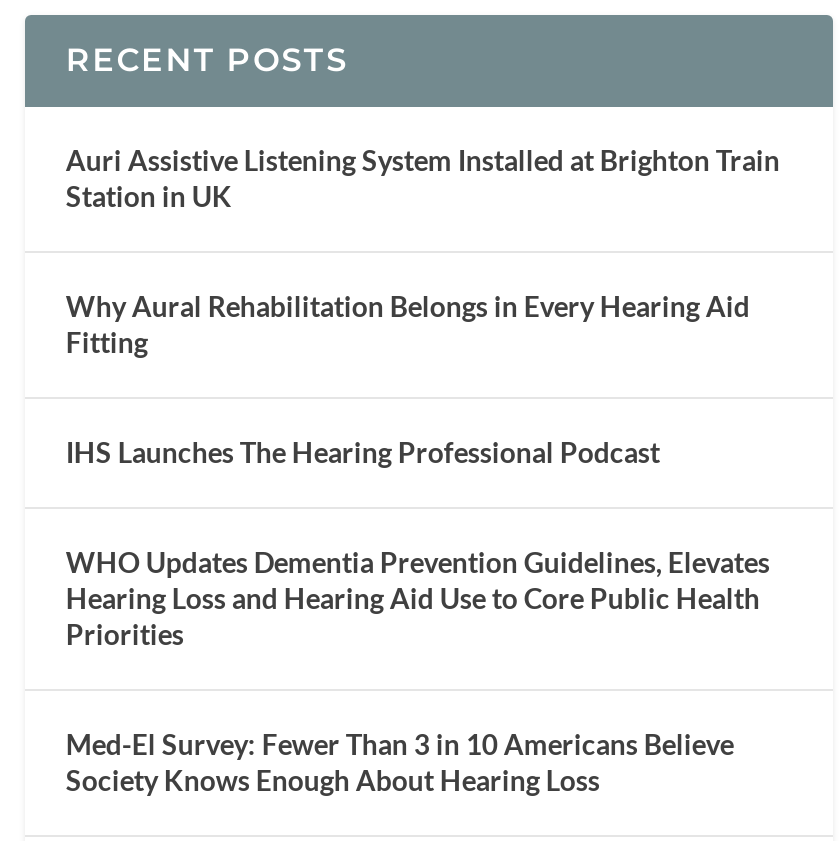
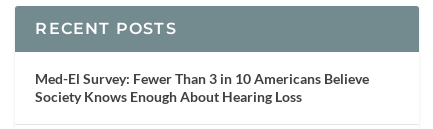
[66,143,780,651] Auri Assistive Listening System Installed at Brighton Train | Station in UK | Why Aural Rehabilitation Belongs in Every Hearing Aid | Fitting | IHS Launches The Hearing Professional Podcast | WHO Updates Dementia Prevention Guidelines, Elevates | Hearing Loss and Hearing Aid Use to Core Public Health | Priorities -> none

